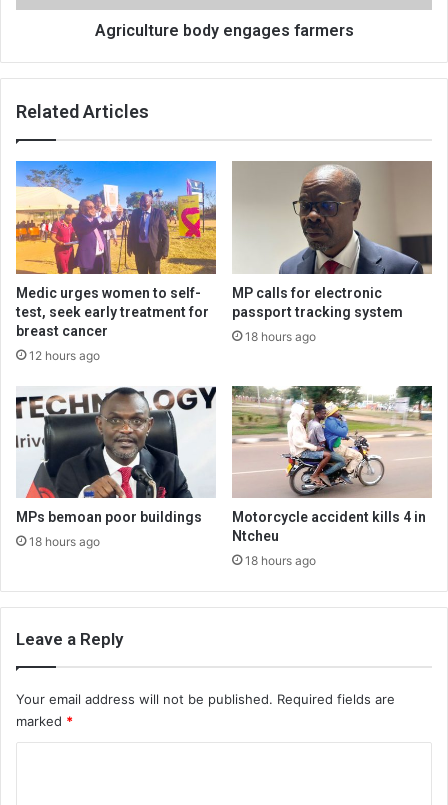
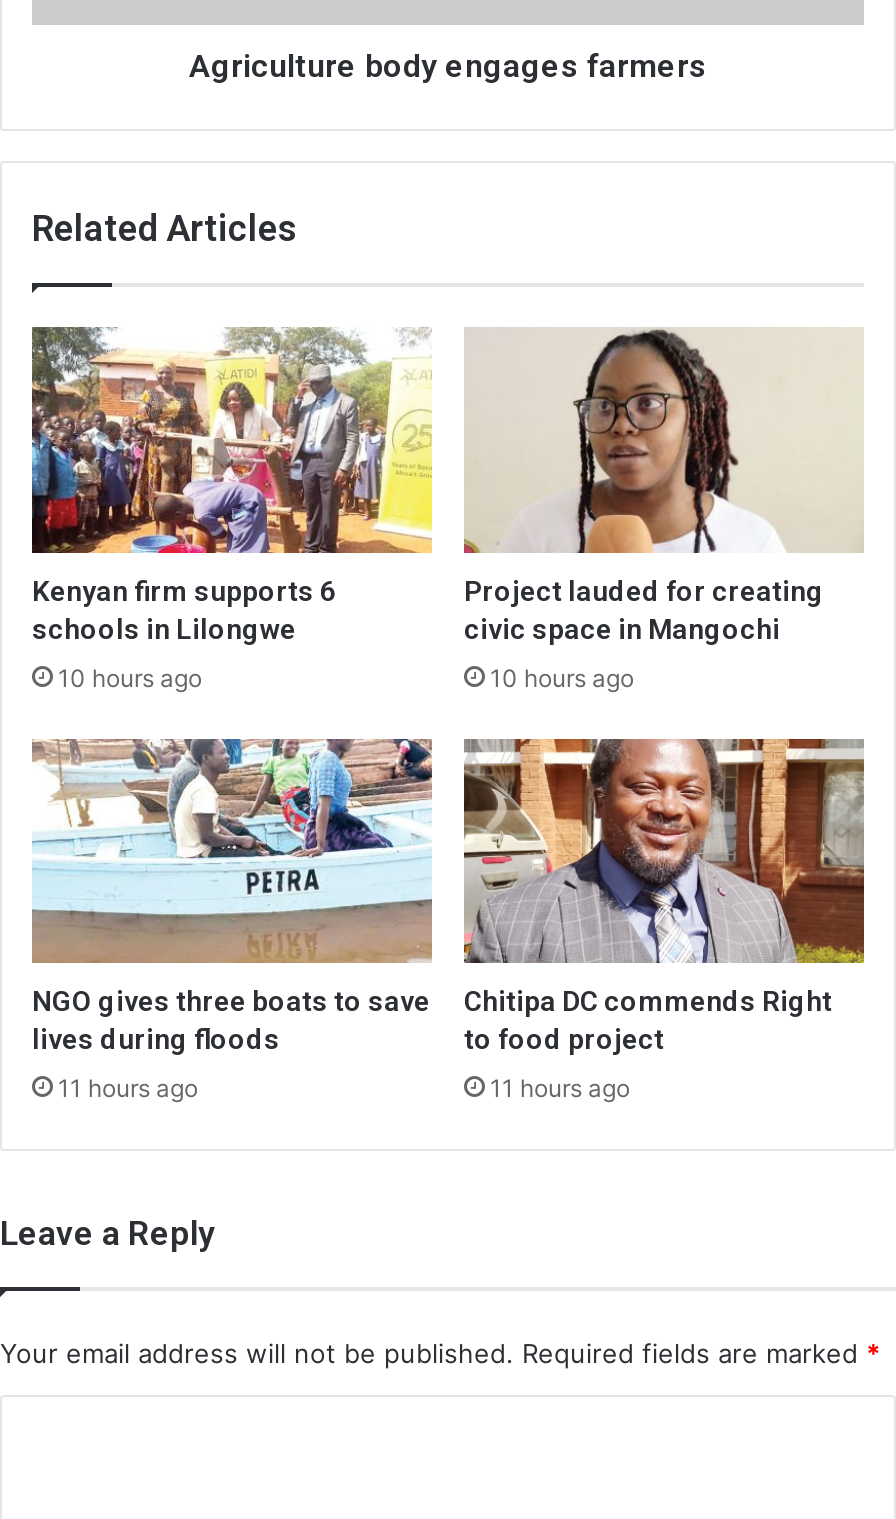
[15,160,217,338] [image] | Medic urges women to self- | test, seek early treatment for | breast cancer -> [30,325,432,644] [image] | Kenyan firm supports 6 | schools in Lilongwe
[232,161,433,319] [image] | MP calls for electronic | passport tracking system -> [464,329,864,644] [image] | Project lauded for creating | civic space in Mangochi
[245,328,316,343] 18 hours ago -> [490,662,634,692] 10 hours ago
[29,347,100,362] 12 hours ago -> [58,662,202,692] 10 hours ago
[15,386,216,525] [image] | MPs bemoan poor buildings -> [30,737,434,1056] [image] | NGO gives three boats to save | lives during floods
[232,385,432,544] [image] | Motorcycle accident kills 4 in | Ntcheu -> [464,737,866,1056] [image] | Chitipa DC commends Right | to food project
[29,534,100,549] 18 hours ago -> [58,1074,198,1104] 11 hours ago
[245,553,316,568] 18 hours ago -> [490,1074,630,1104] 11 hours ago

